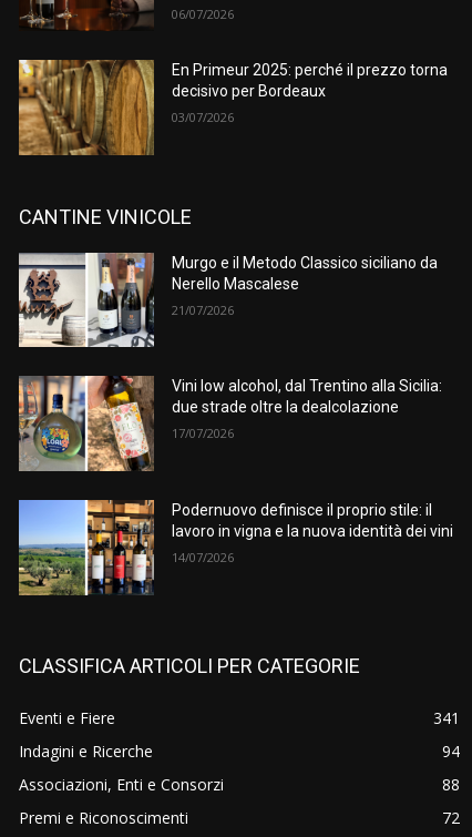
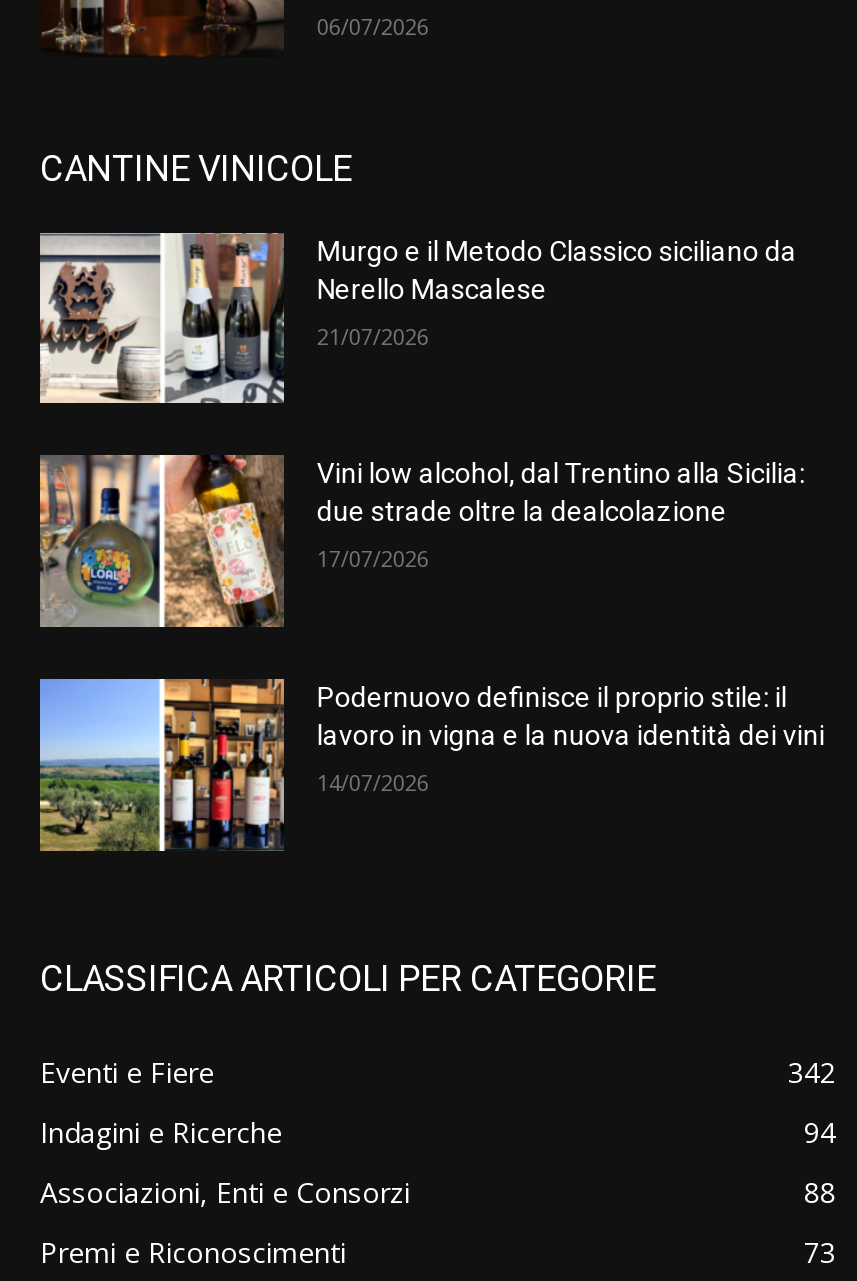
[18,59,448,156] [image] | En Primeur 2025: perché il prezzo torna | decisivo per Bordeaux | 03/07/2026 -> none
[433,707,460,728] 341 -> [788,1052,836,1090] 342
[442,807,460,828] 72 -> [804,1232,836,1270] 73

